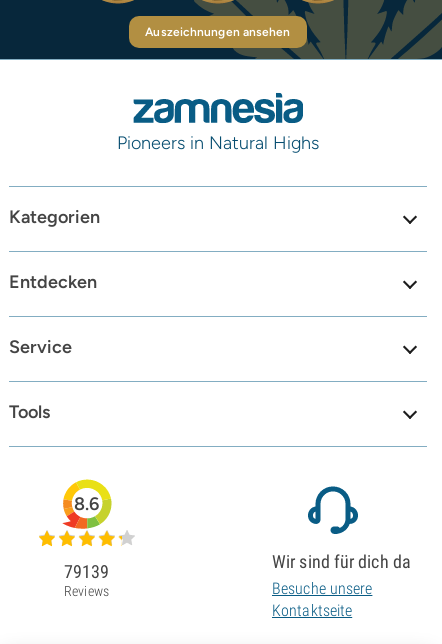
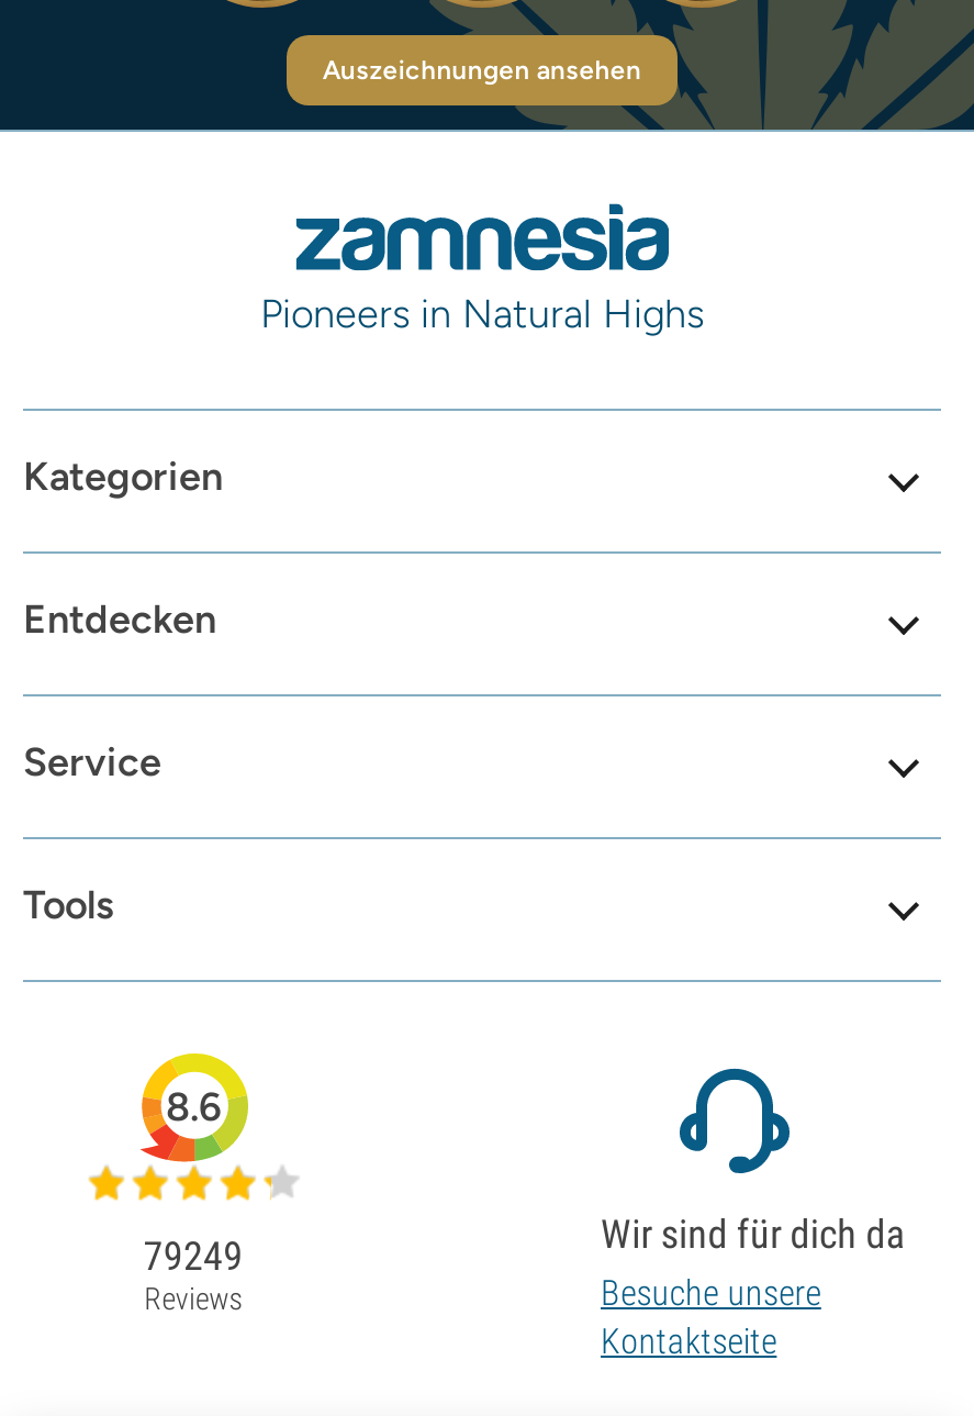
[64,561,109,582] 79139 -> [143,1233,243,1279] 79249

